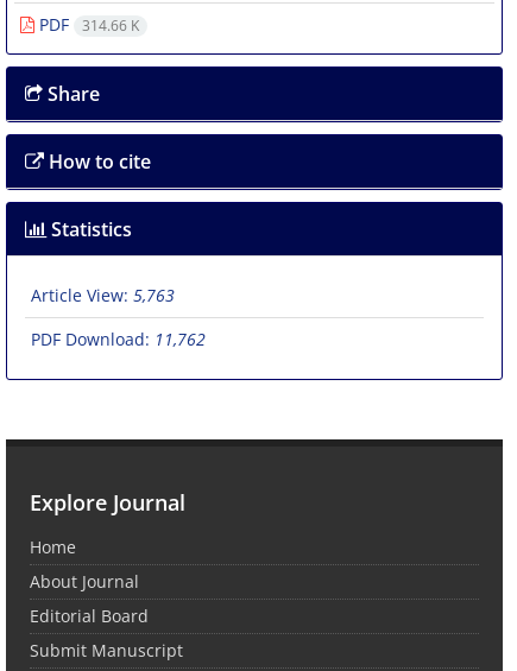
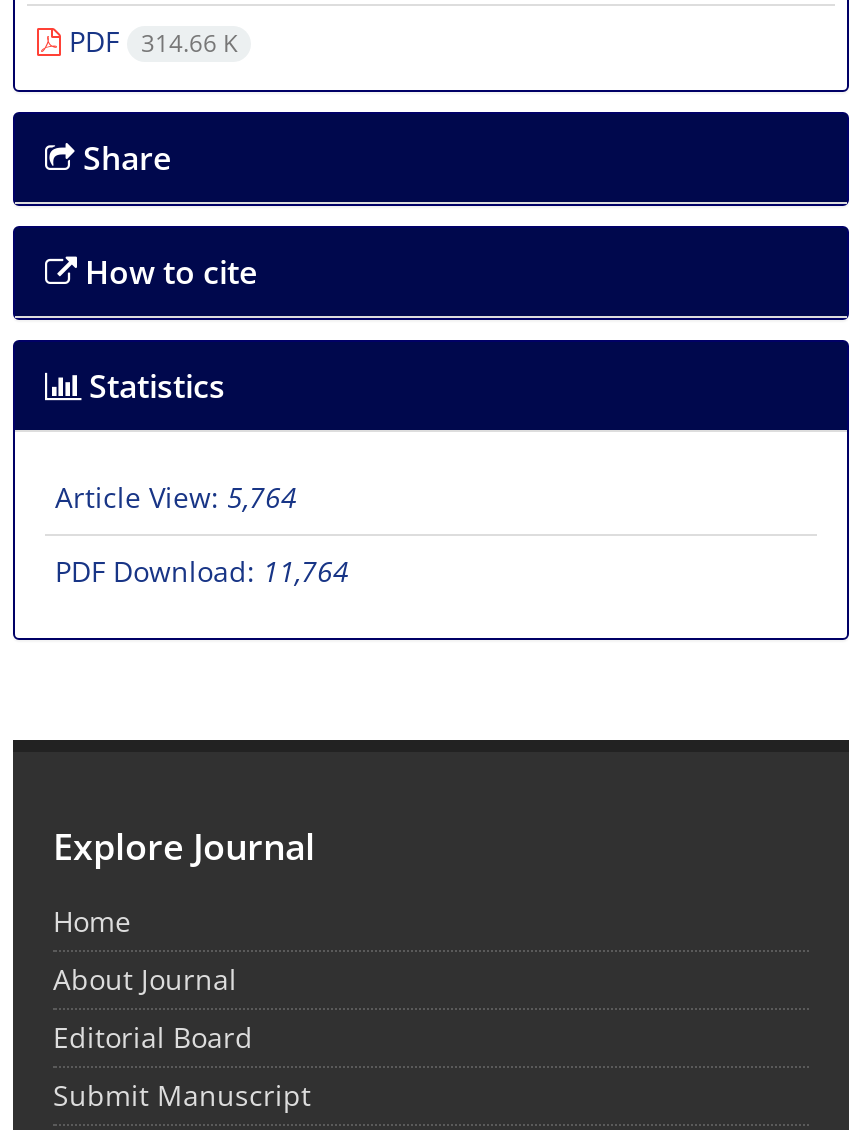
[31,284,175,307] Article View: 5,763 -> [55,478,297,516] Article View: 5,764
[31,328,206,351] PDF Download: 11,762 -> [55,552,349,590] PDF Download: 11,764

